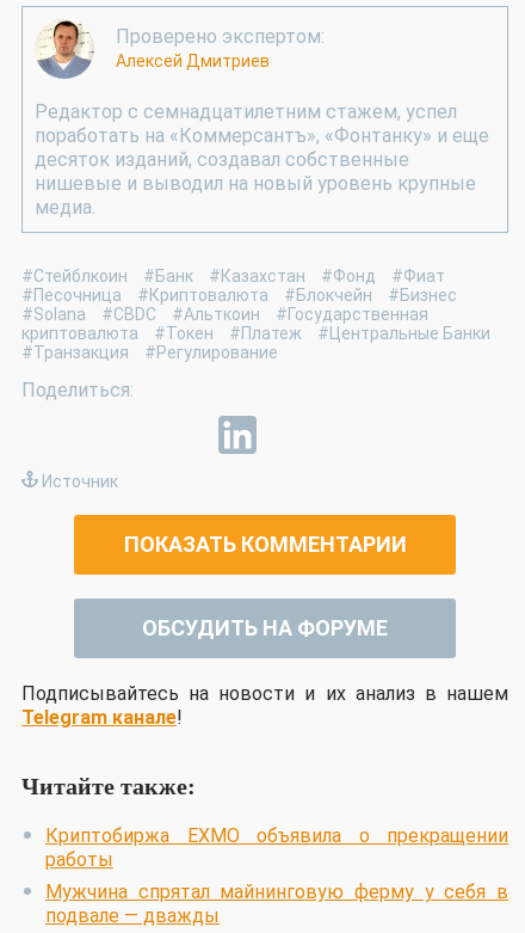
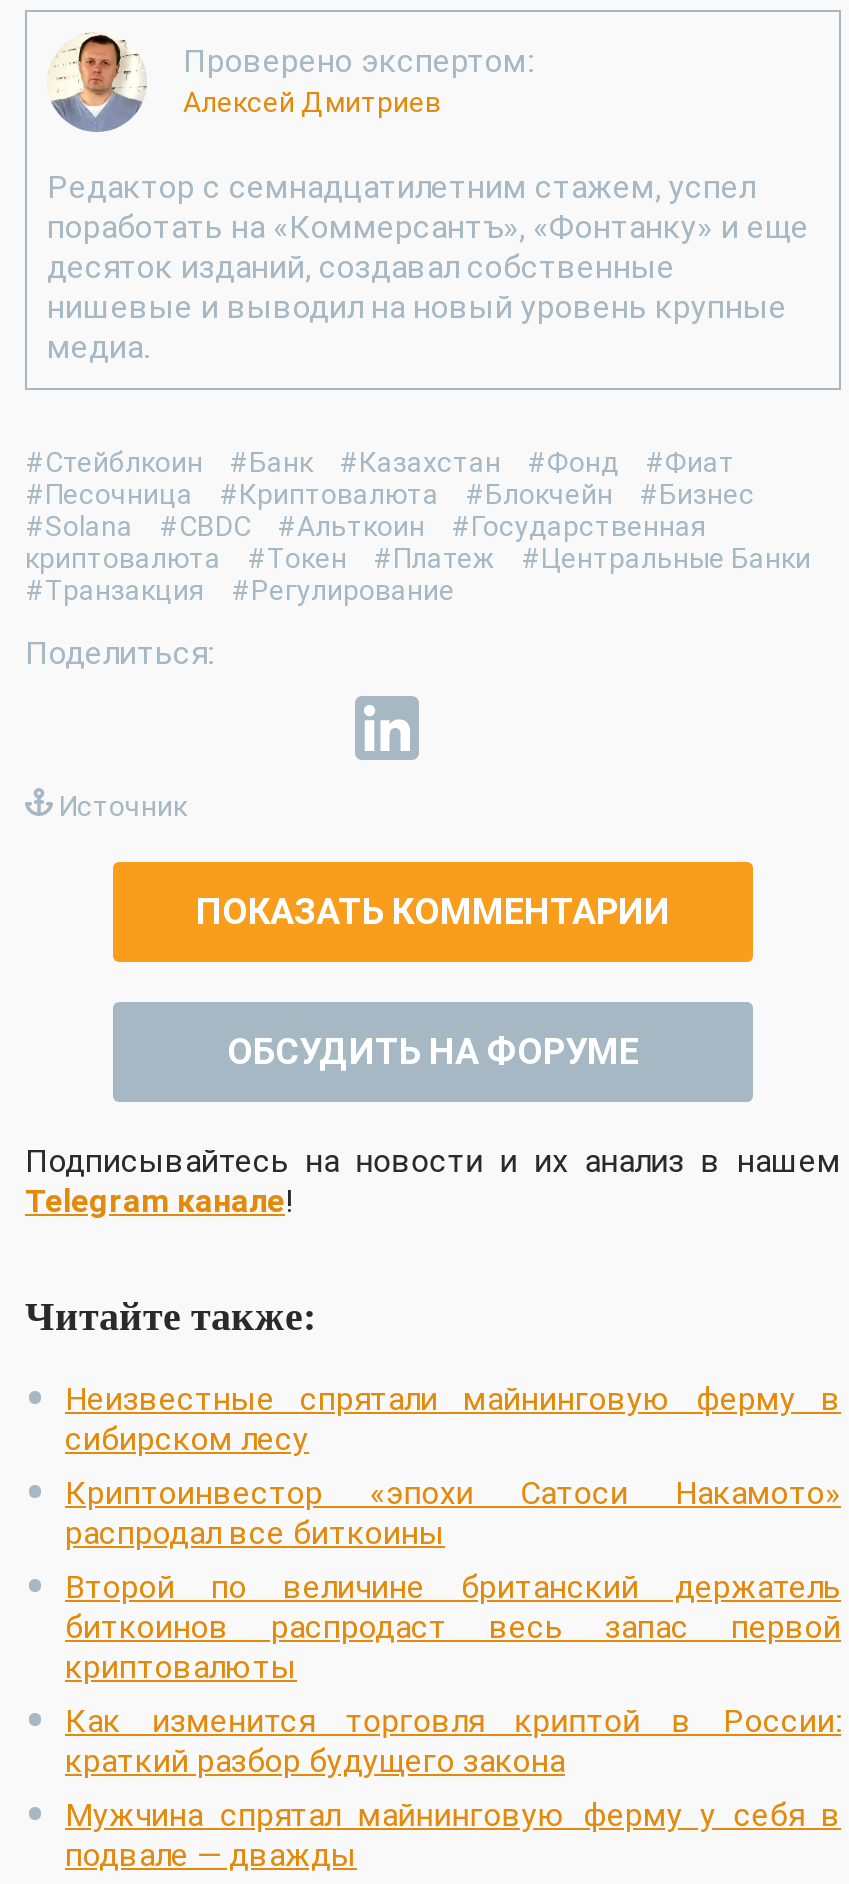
[45,825,508,871] Криптобиржа EXMO объявила о прекращении | работы -> [65,1381,841,1781] Неизвестные спрятали майнинговую ферму в | сибирском лесу | Криптоинвестор «эпохи Сатоси Накамото» | распродал все биткоины | Второй по величине британский держатель | биткоинов распродаст весь запас первой | криптовалюты | Как изменится торговля криптой в России: | краткий разбор будущего закона

